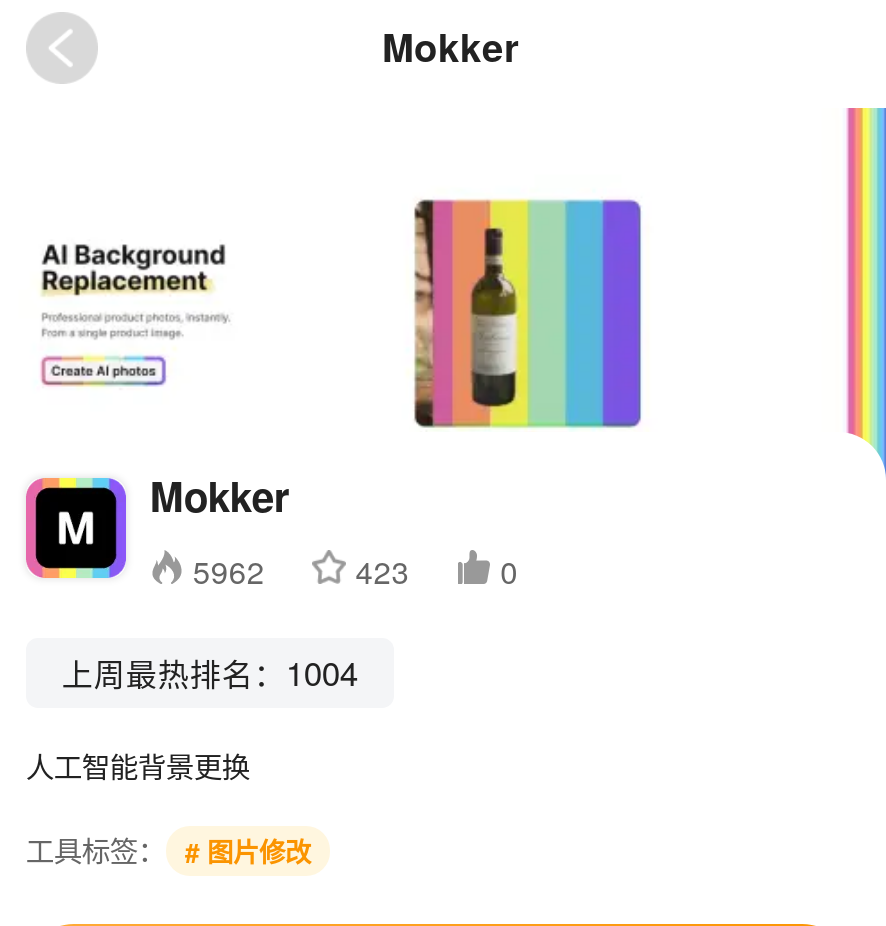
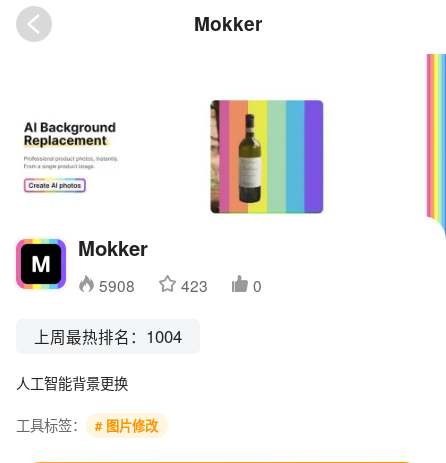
[193,548,265,592] 5962 -> [99,274,135,296] 5908

